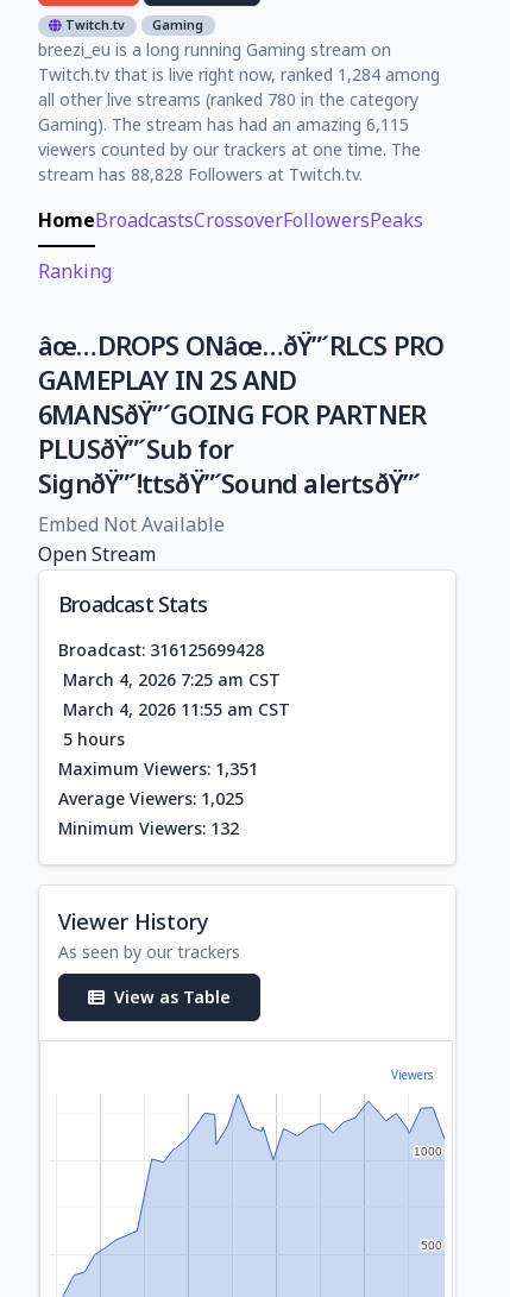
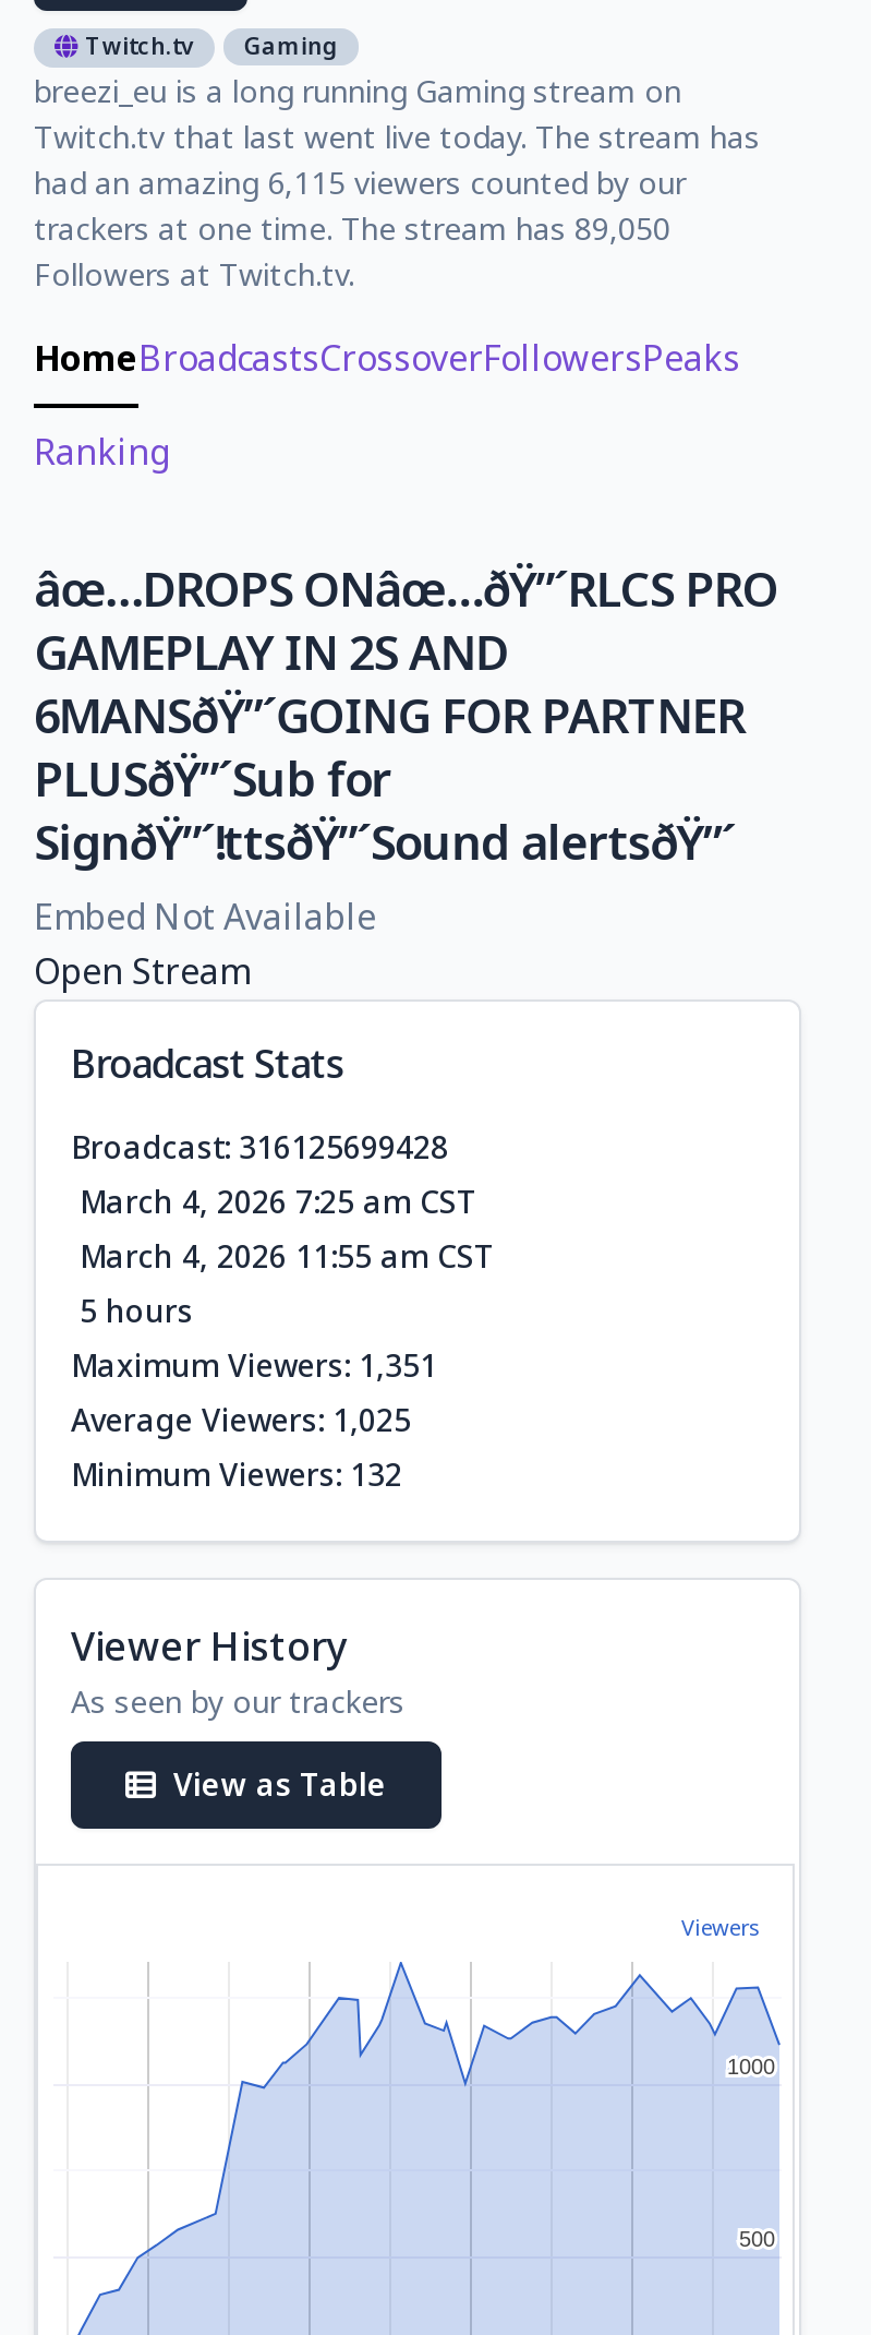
[38,63,440,185] Twitch.tv that is live right now, ranked 1,284 among | all other live streams (ranked 780 in the category | Gaming). The stream has had an amazing 6,115 | viewers counted by our trackers at one time. The | stream has 88,828 Followers at Twitch.tv. -> [34,115,760,294] Twitch.tv that last went live today. The stream has | had an amazing 6,115 viewers counted by our | trackers at one time. The stream has 89,050 | Followers at Twitch.tv.

